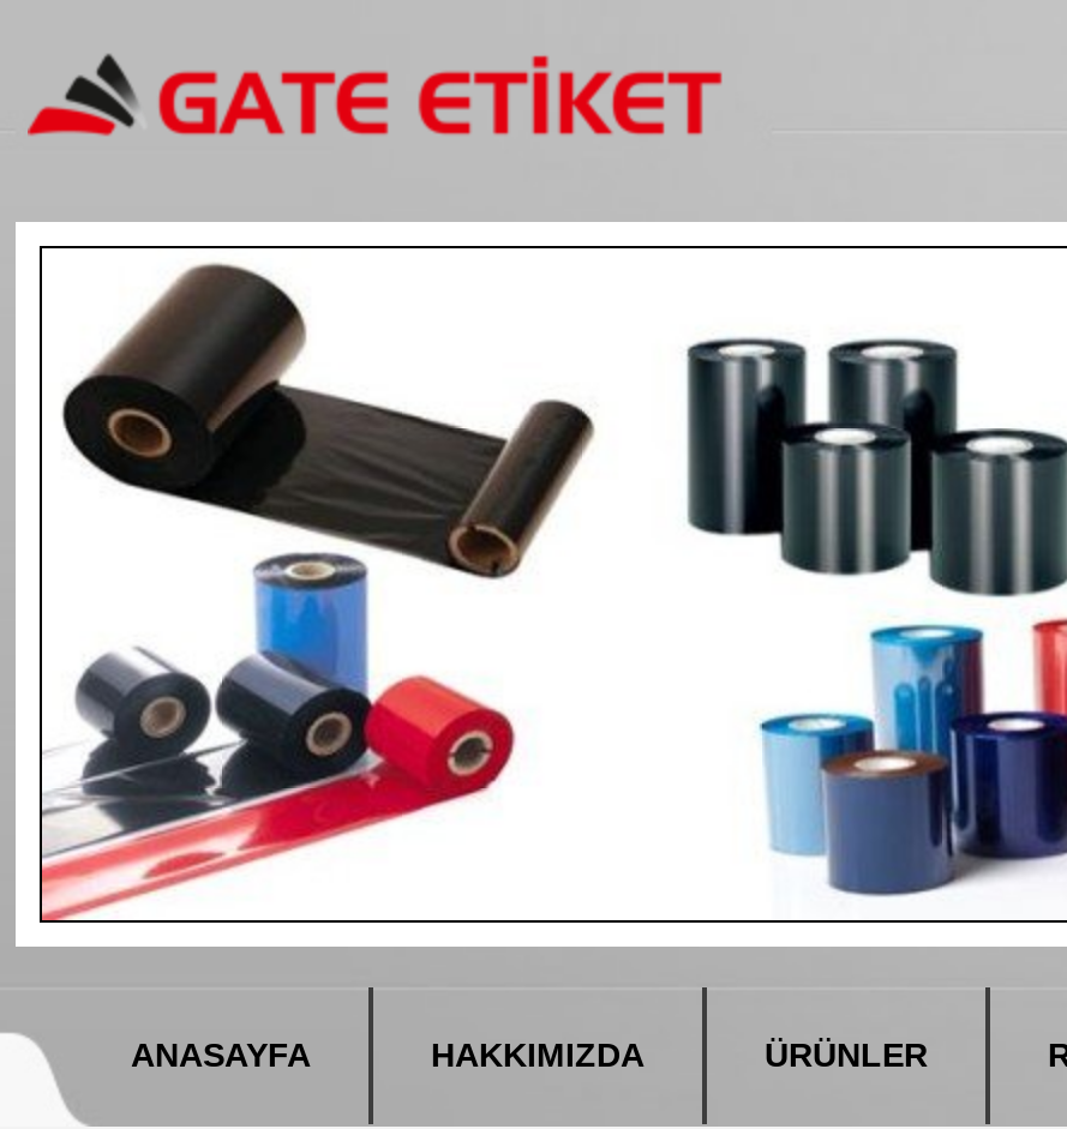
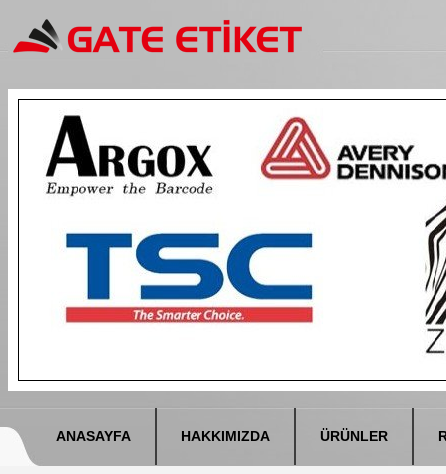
[40,260,1060,923] [image] -> [18,106,443,381] [image]

